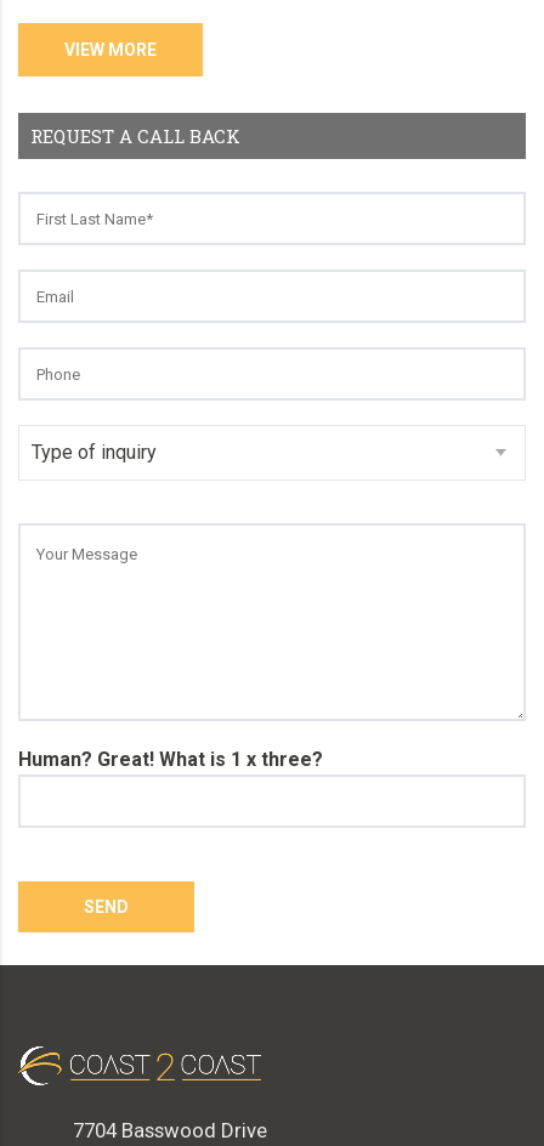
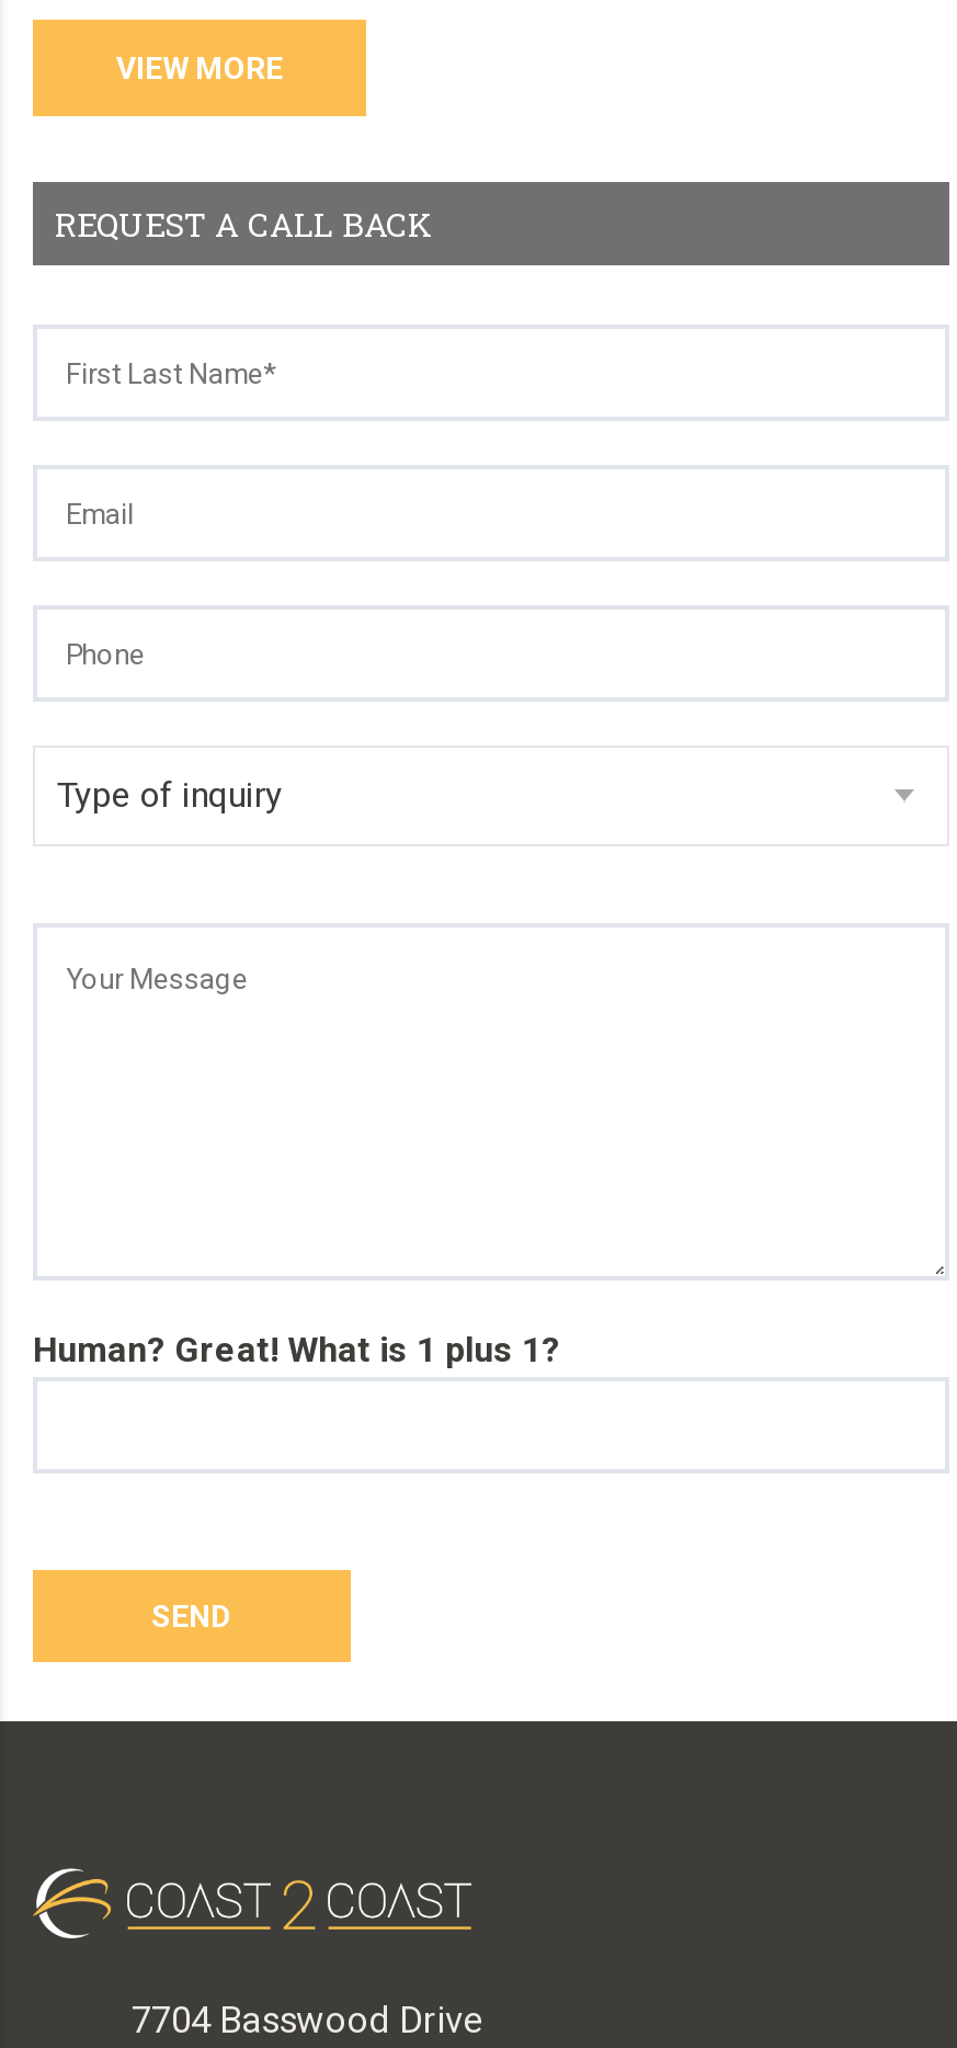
[18,748,323,771] Human? Great! What is 1 x three? -> [33,1329,561,1371] Human? Great! What is 1 plus 1?

